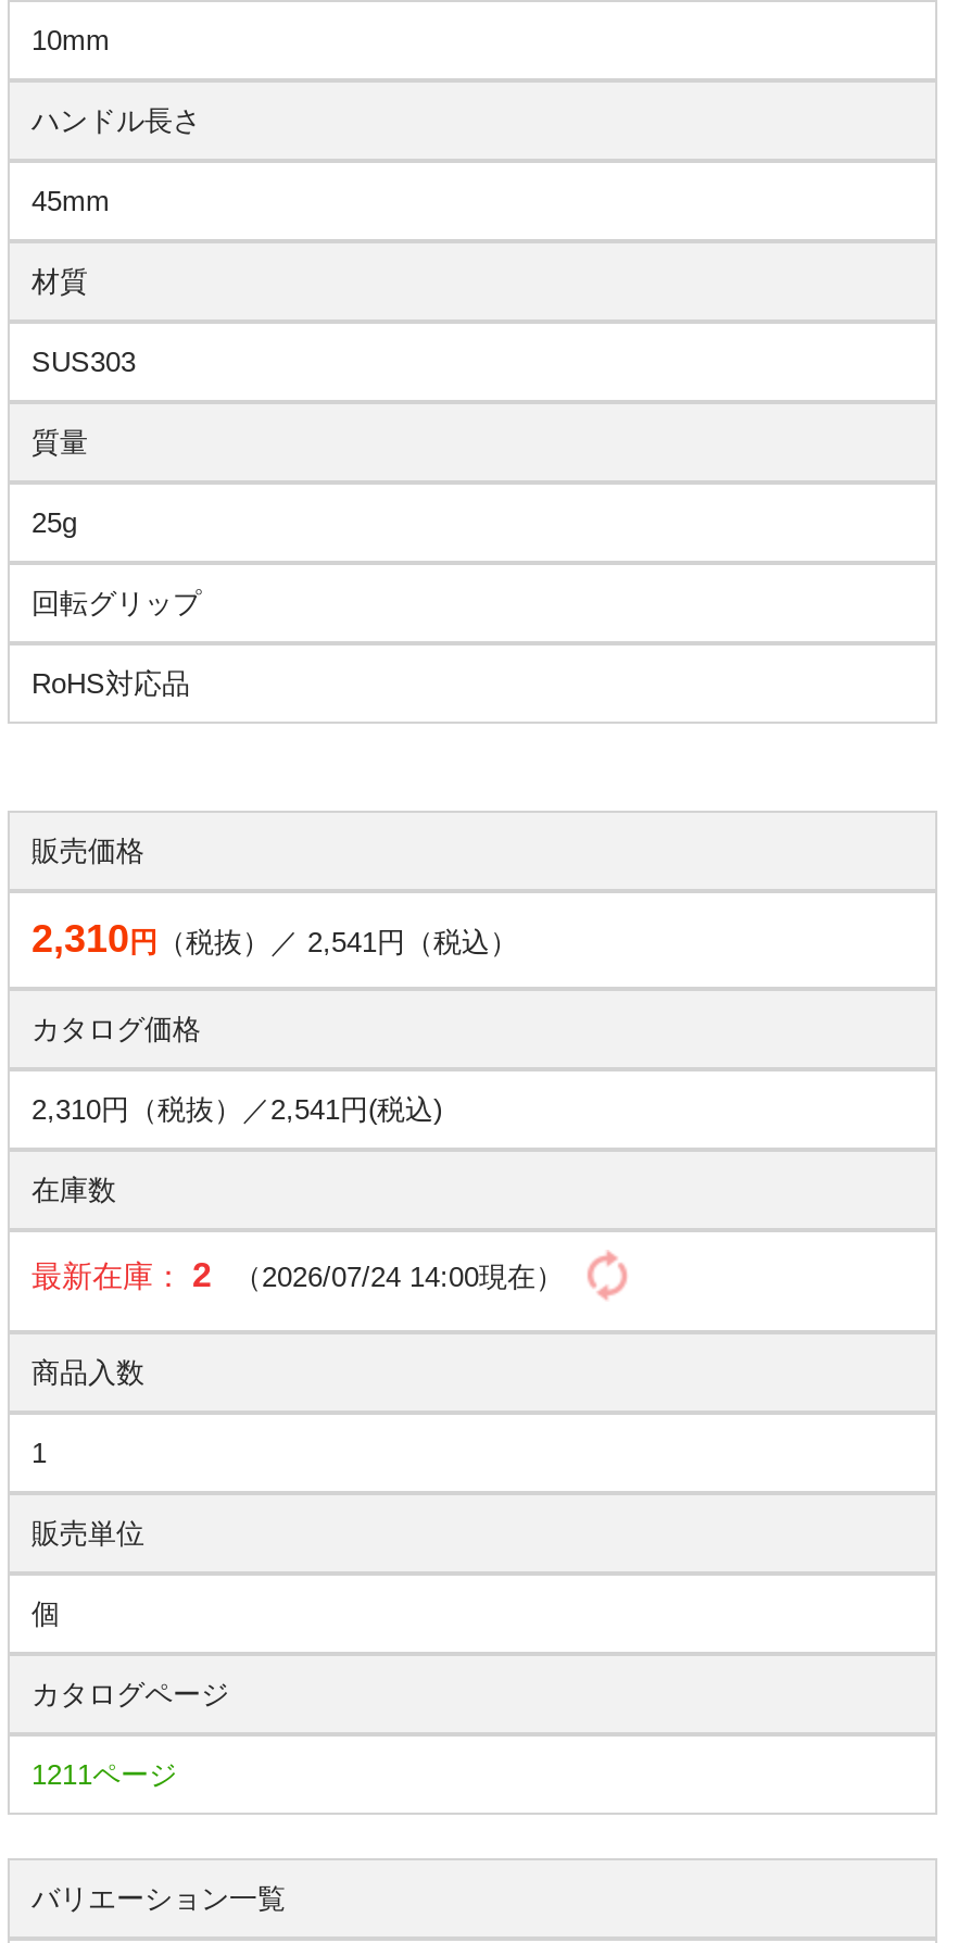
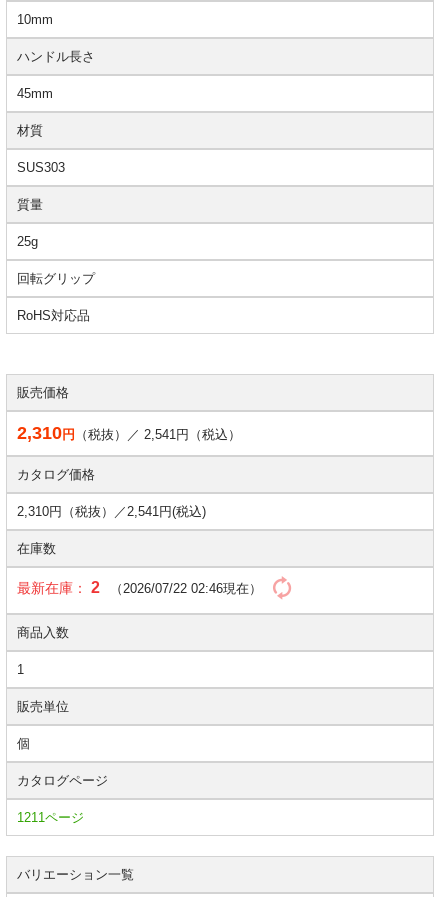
[31,1256,564,1293] 最新在庫：2 （2026/07/24 14:00現在） -> [17,579,262,596] 最新在庫：2 （2026/07/22 02:46現在）

